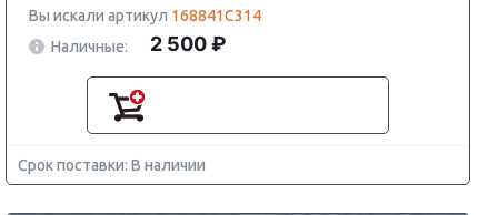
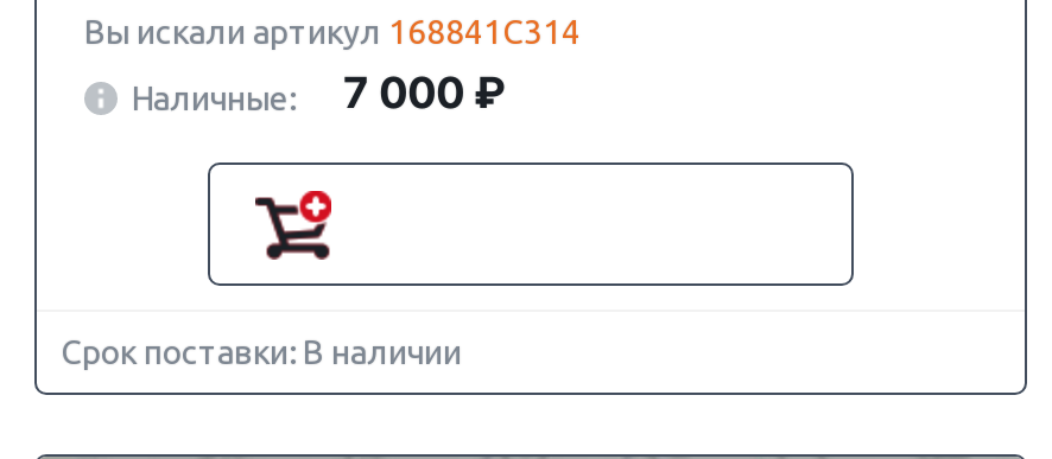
[51,32,226,55] Наличные: 2 500 ₽ -> [132,68,505,117] Наличные: 7 000 ₽

